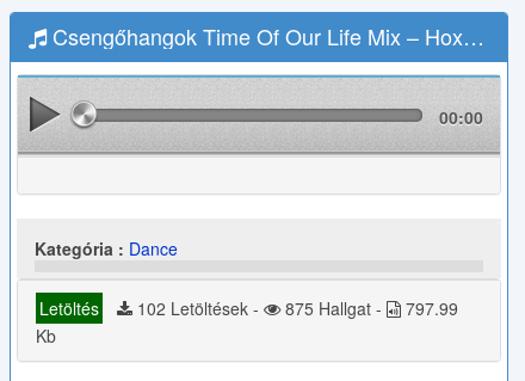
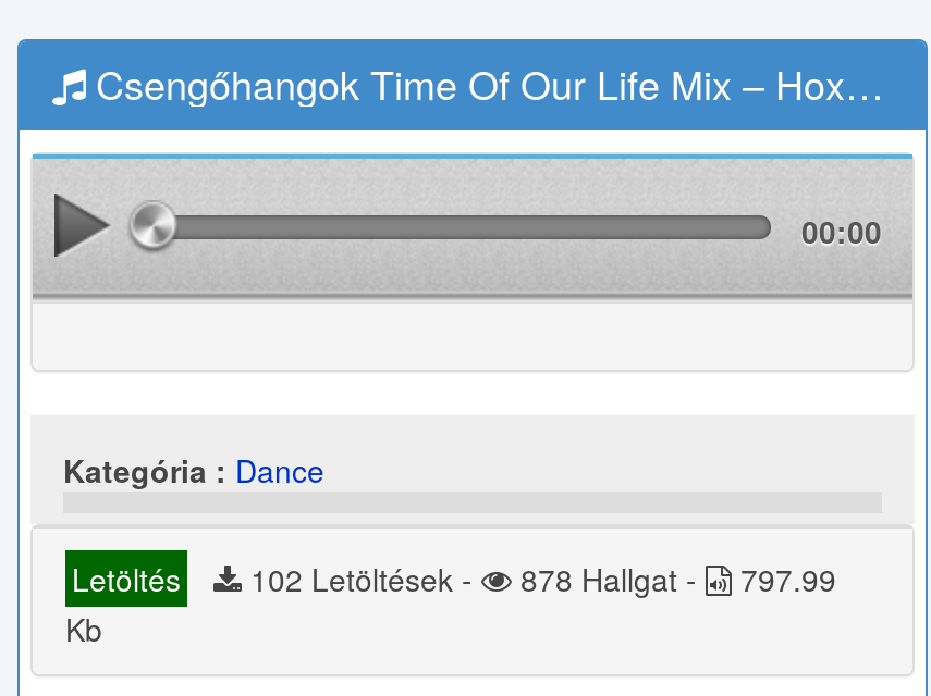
[39,296,458,320] Letöltés 102 Letöltések - 875 Hallgat - 797.99 -> [72,557,836,600] Letöltés 102 Letöltések - 878 Hallgat - 797.99

